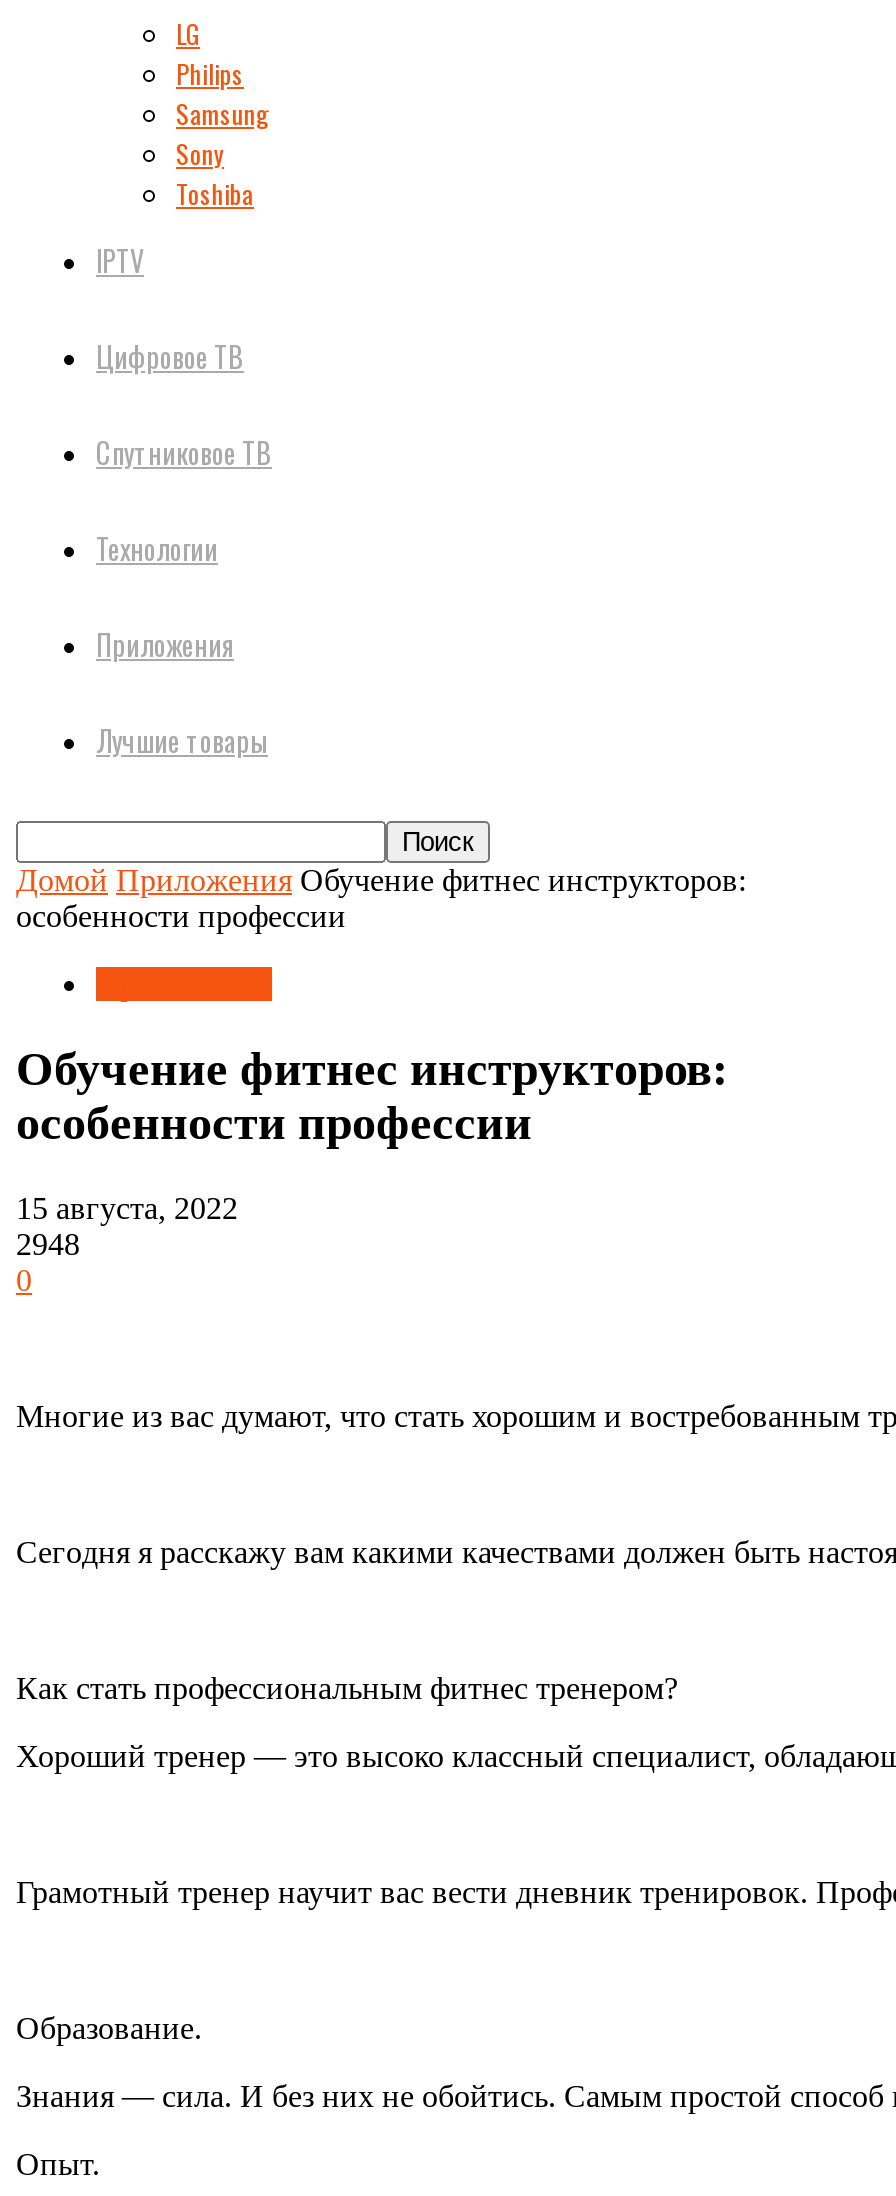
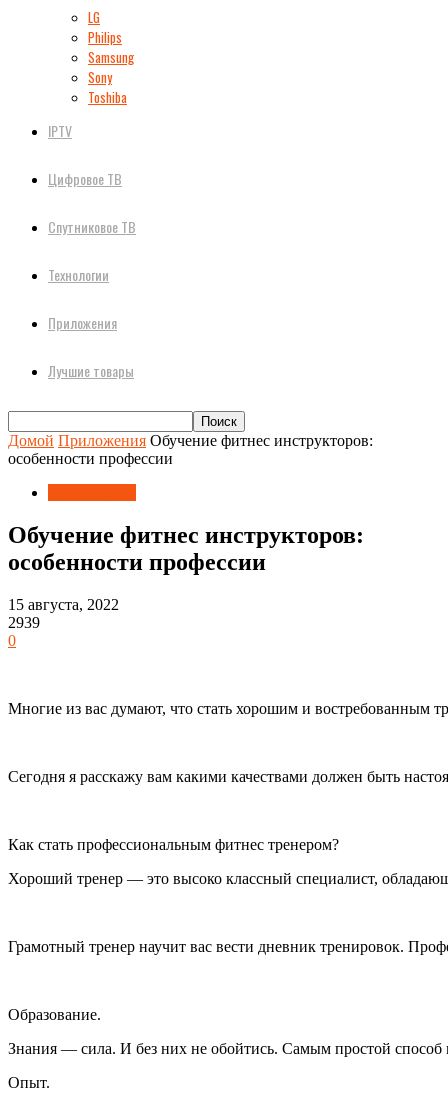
[16,1227,80,1261] 2948 -> [8,614,40,631] 2939

